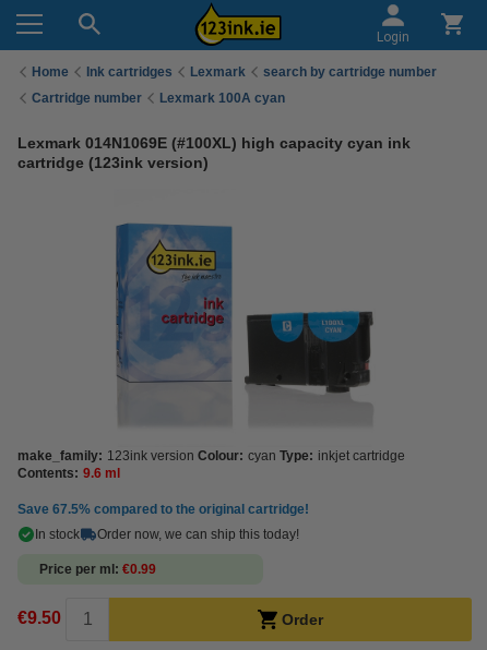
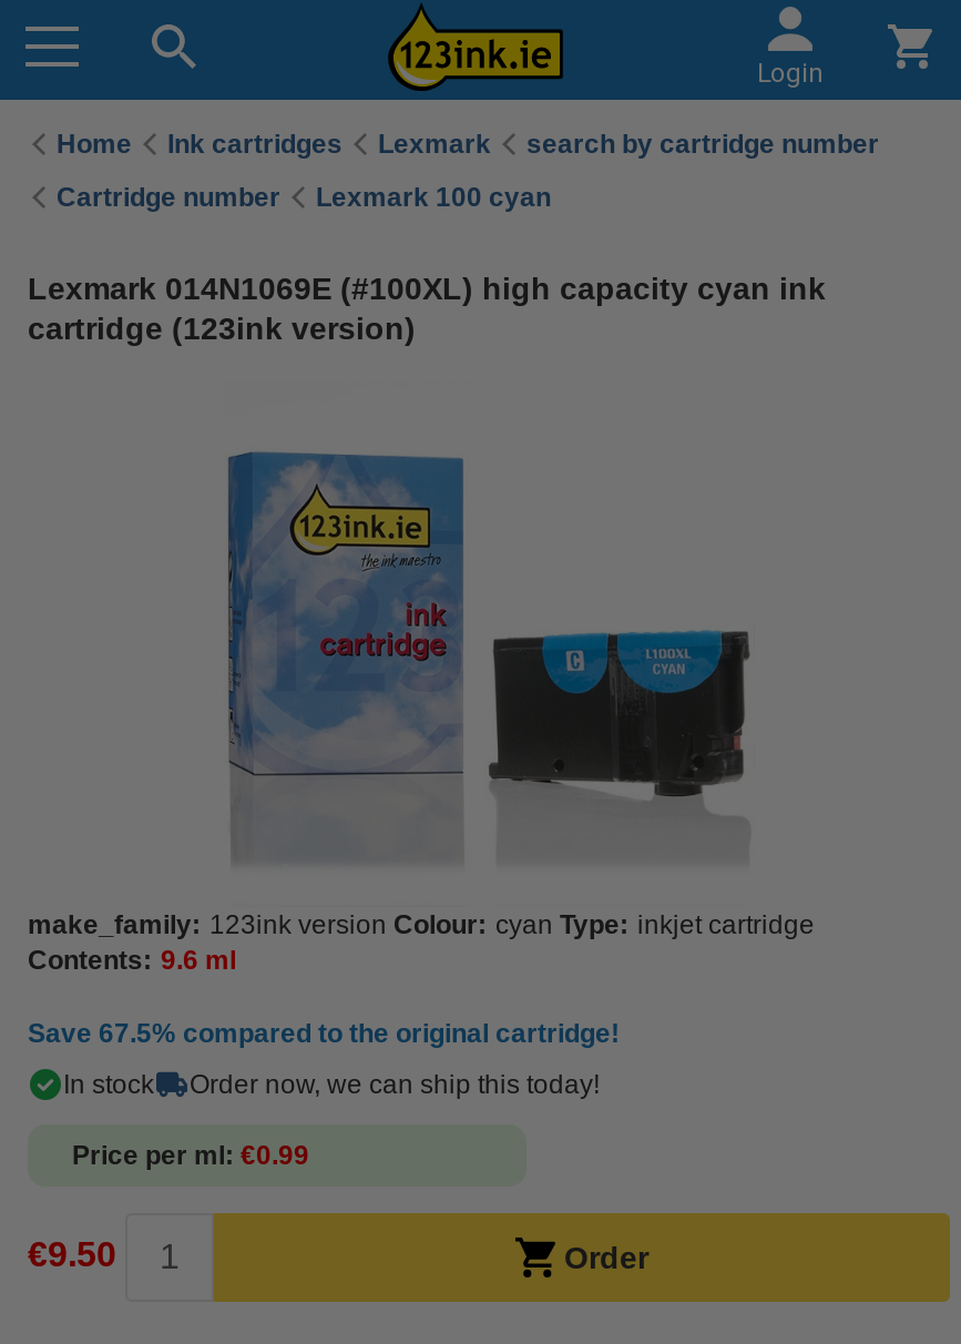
[159,90,285,106] Lexmark 100A cyan -> [316,181,551,212] Lexmark 100 cyan

